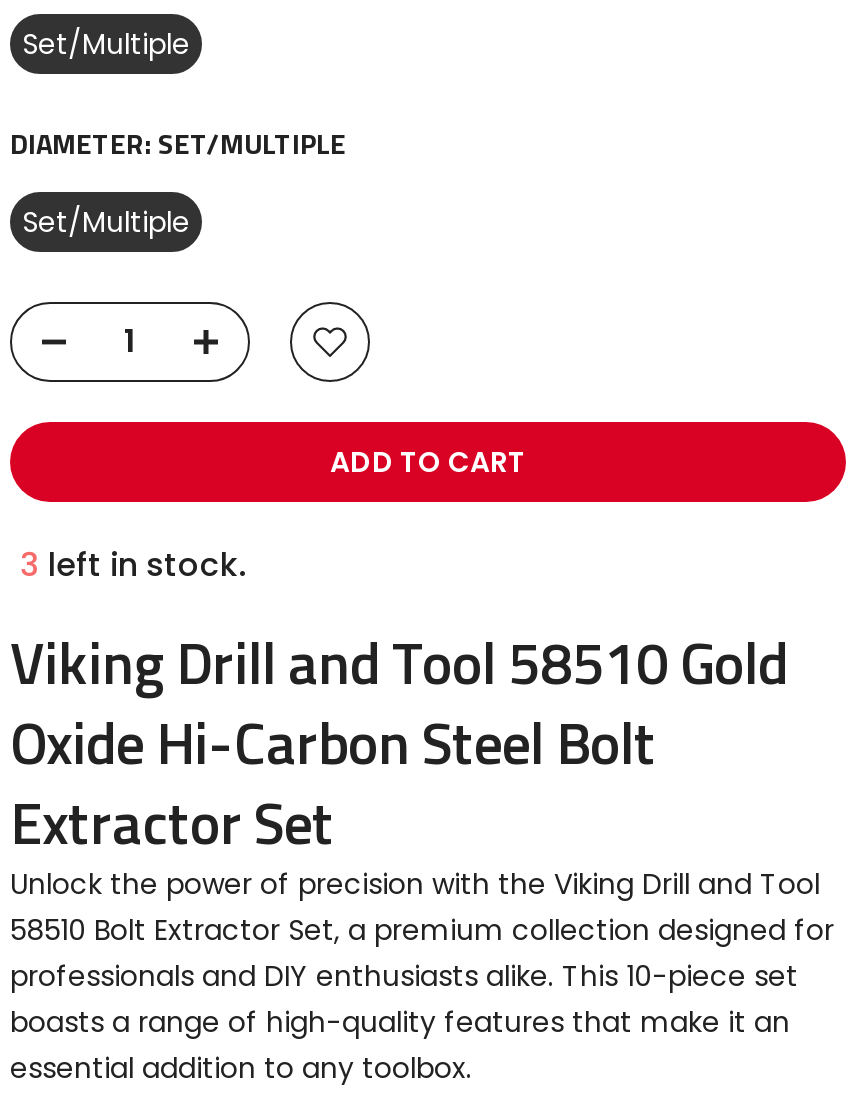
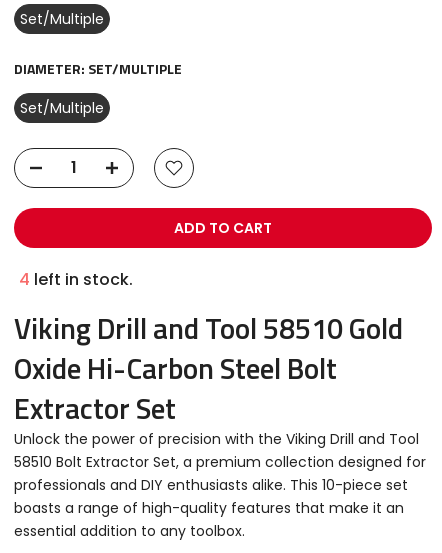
[20,542,246,588] 3 left in stock. -> [19,268,133,291] 4 left in stock.

